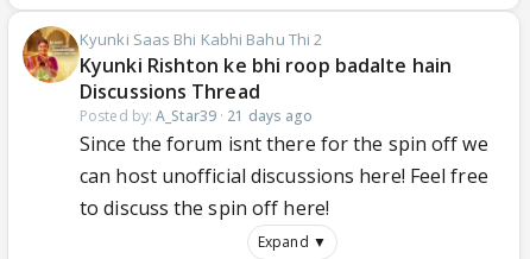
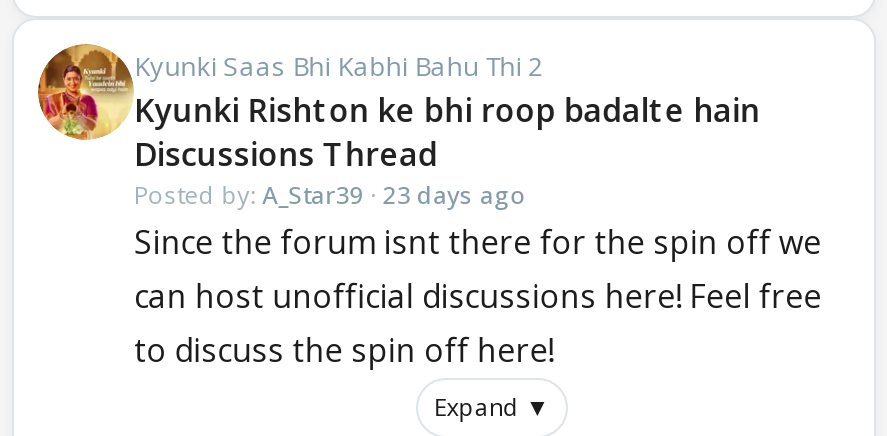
[80,106,313,126] Posted by: A_Star39 · 21 days ago -> [134,178,527,212] Posted by: A_Star39 · 23 days ago

